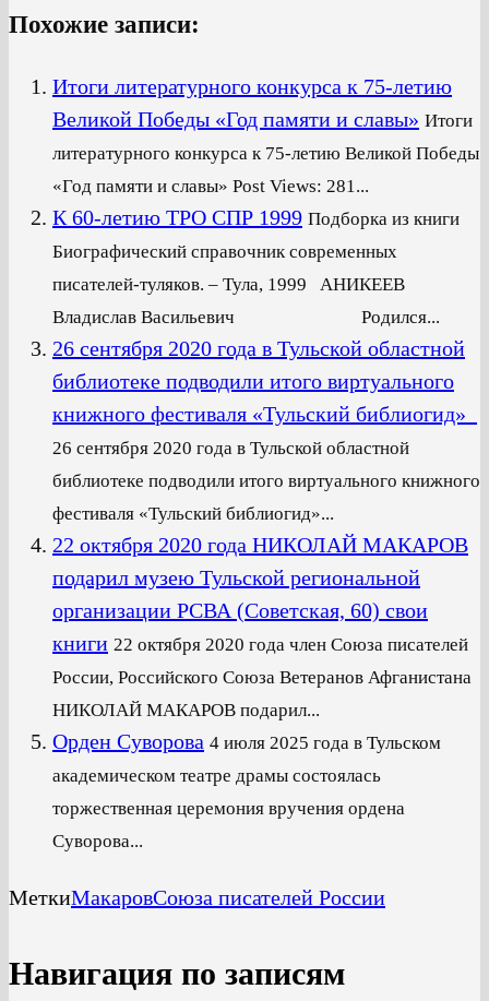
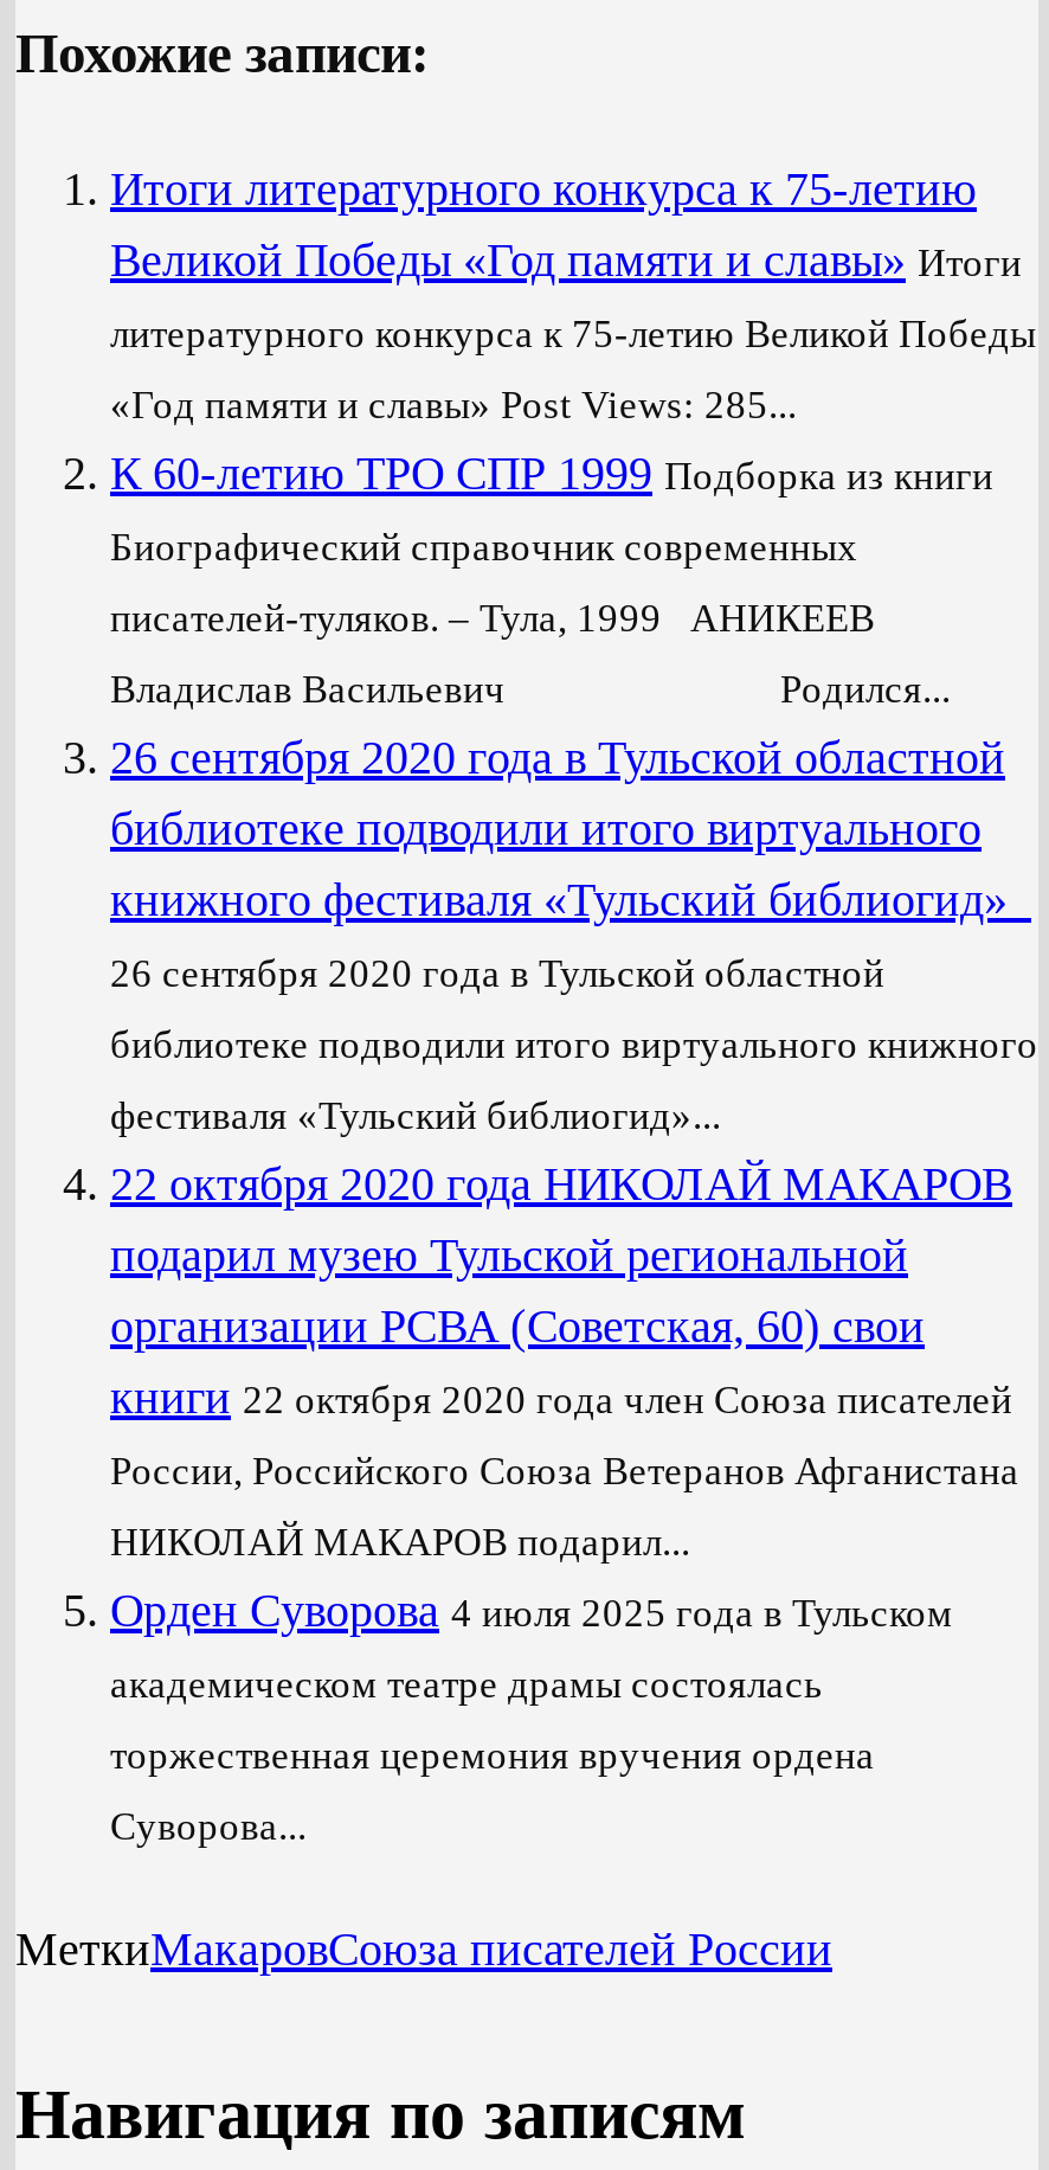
[52,176,369,196] «Год памяти и славы» Post Views: 281... -> [110,382,797,427] «Год памяти и славы» Post Views: 285...

